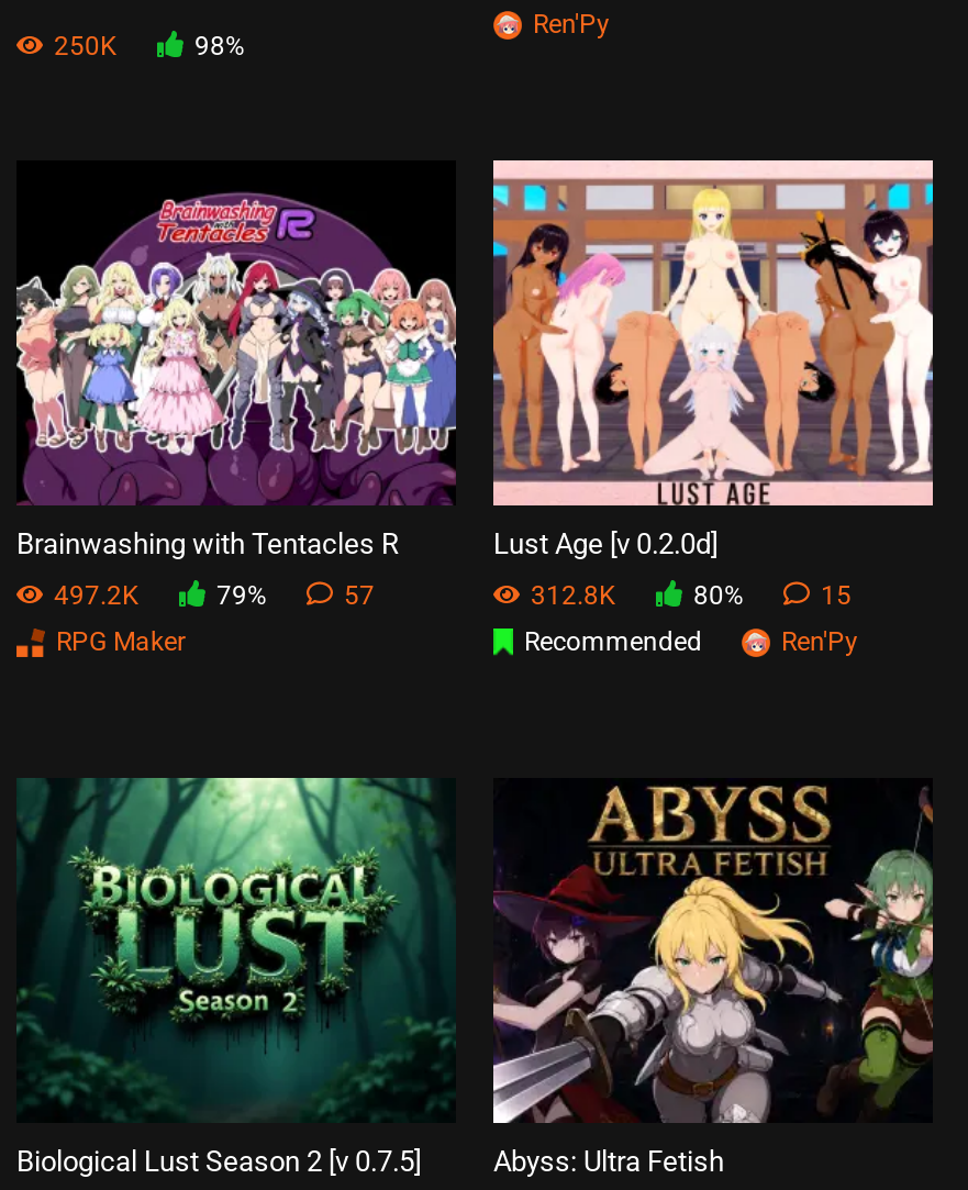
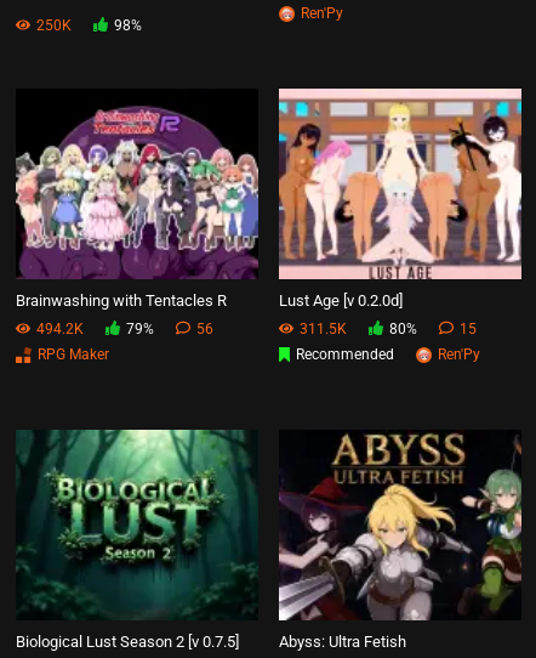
[54,579,140,610] 497.2K -> [36,320,84,337] 494.2K
[344,579,375,610] 57 -> [196,320,213,337] 56
[531,579,616,610] 312.8K -> [300,320,347,337] 311.5K

